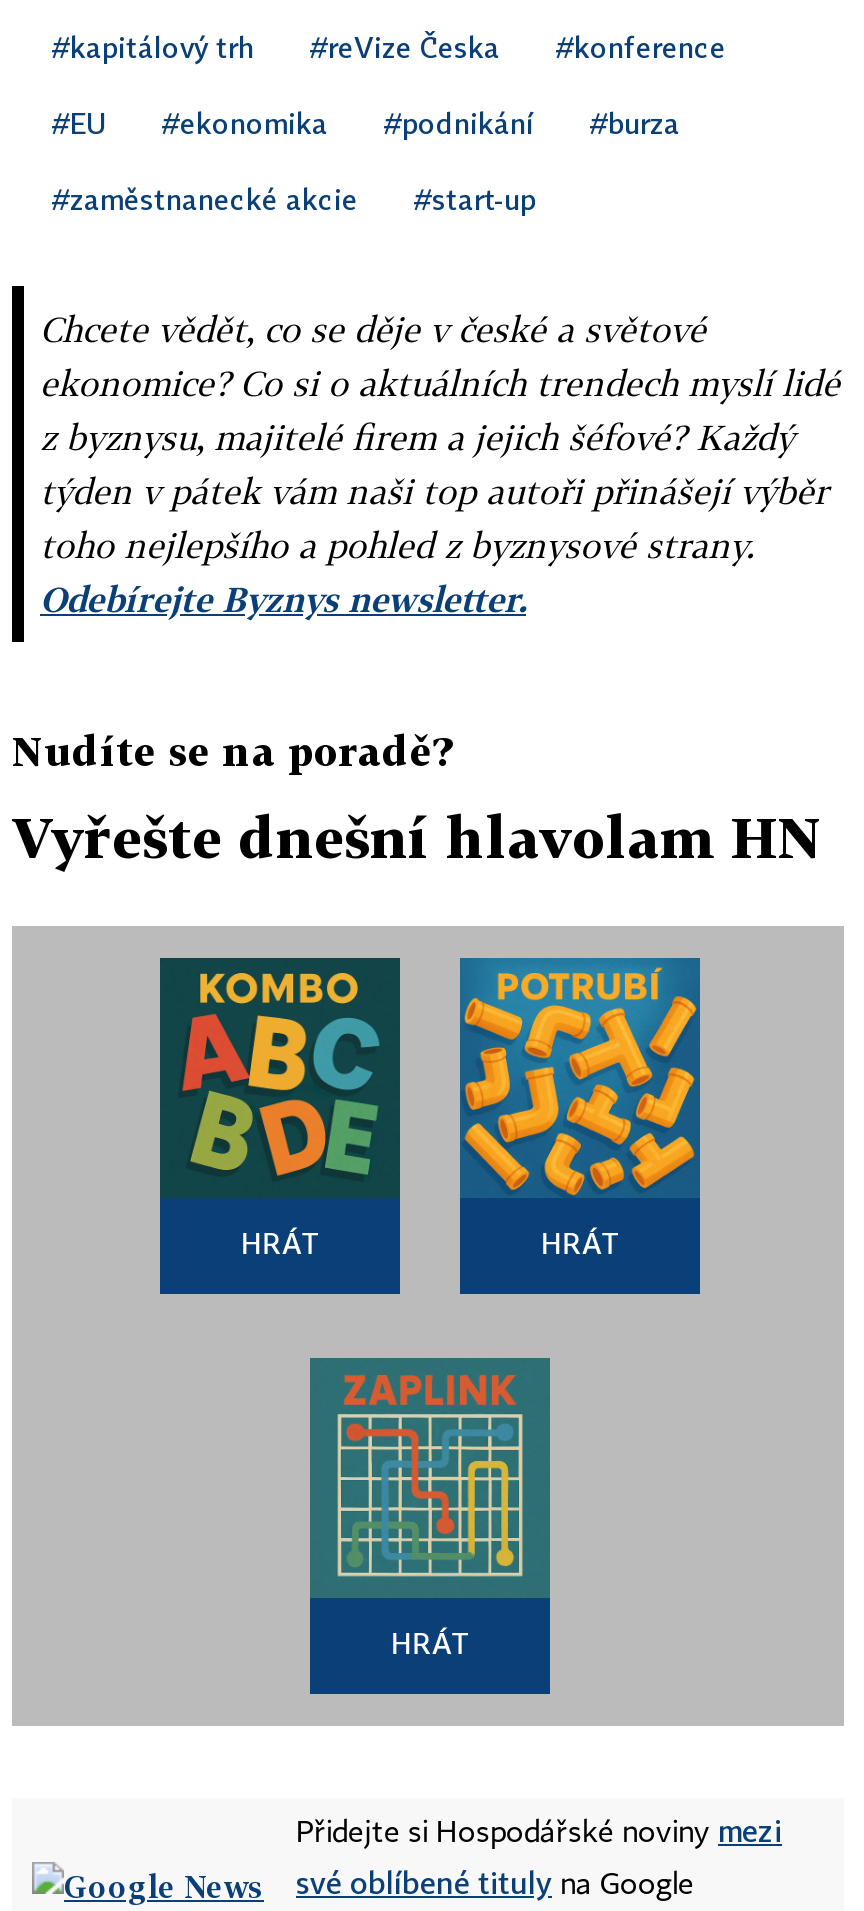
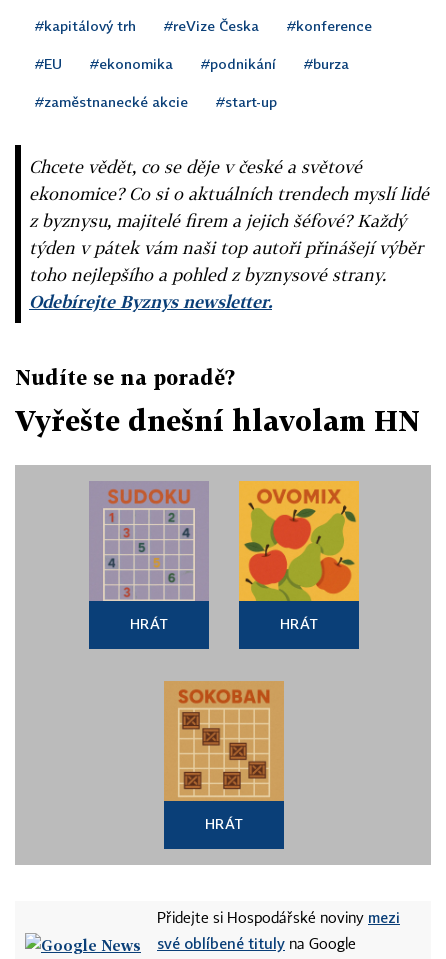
[158,956,402,1198] [image] -> [89,481,209,602] [image]
[458,956,702,1198] [image] -> [238,480,360,602] [image]
[308,1356,552,1598] [image] -> [164,681,284,802] [image]

